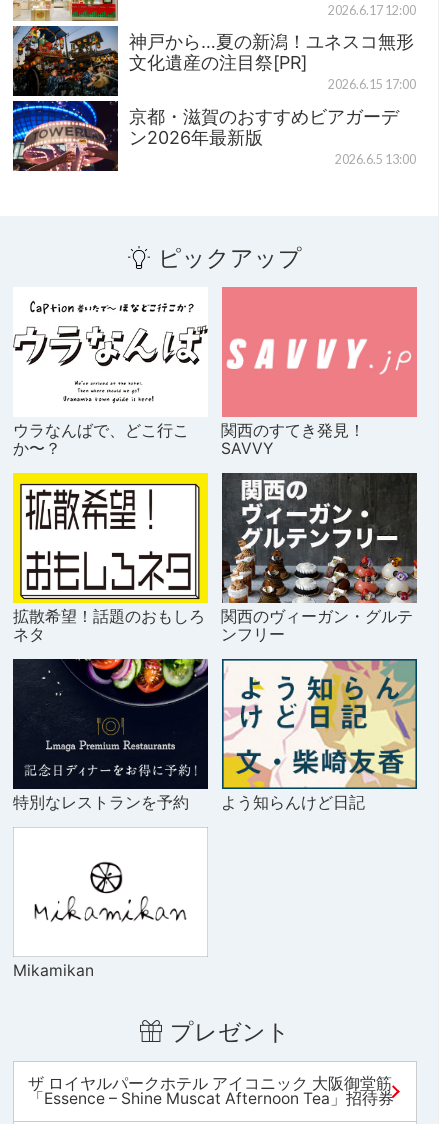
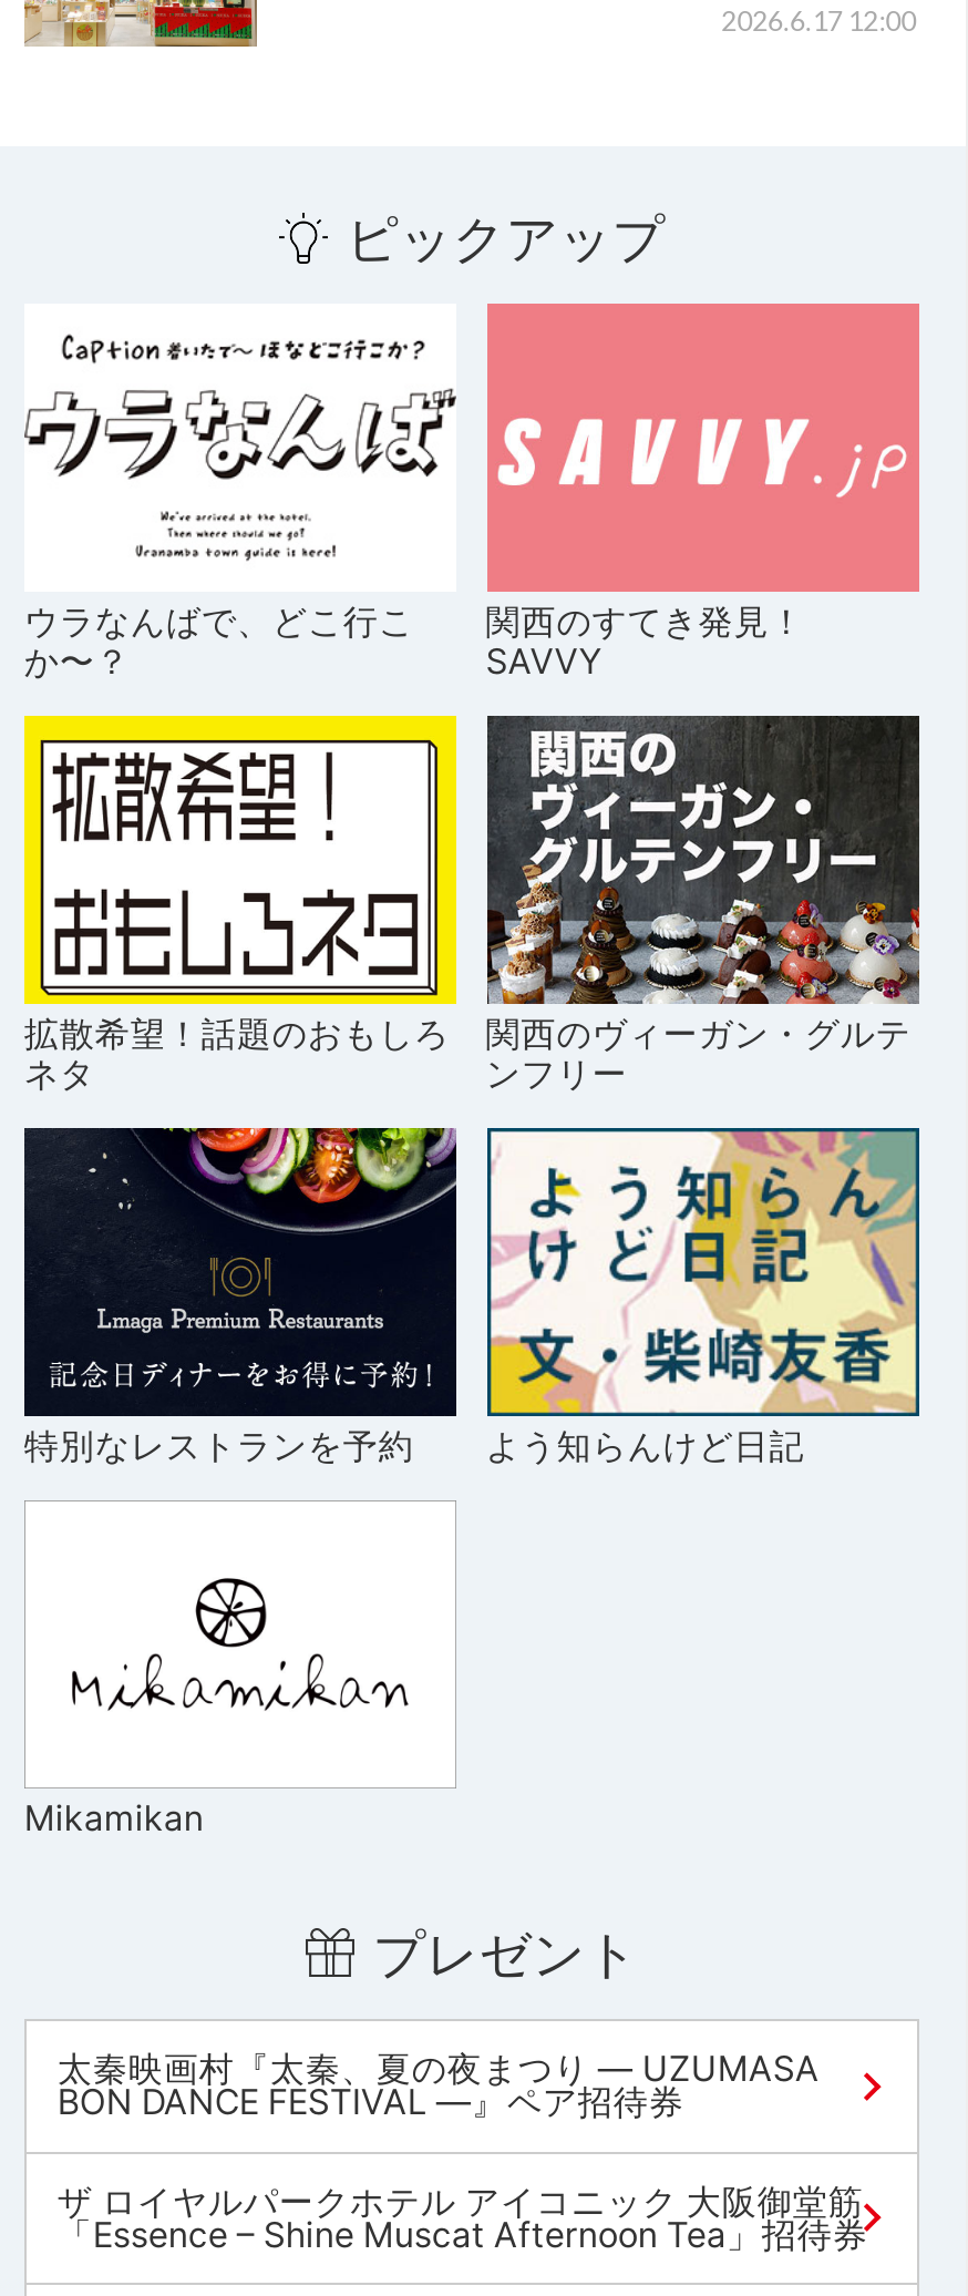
[12,25,416,172] [image] | 神戸から…夏の新潟！ユネスコ無形 | 文化遺産の注目祭[PR] | 2026.6.15 17:00 | 京都・滋賀のおすすめビアガーデ | ン2026年最新版 | 2026.6.5 13:00 -> none
moved [13,243,413,1046] -> [24,207,911,1986]: [image] | ピックアップ | ウラなんばで、どこ行こ | ... | Mikamikan | プレゼント
none -> [57,2049,819,2124] 太秦映画村『太秦、夏の夜まつり ― UZUMASA | BON DANCE FESTIVAL ―』ペア招待券

